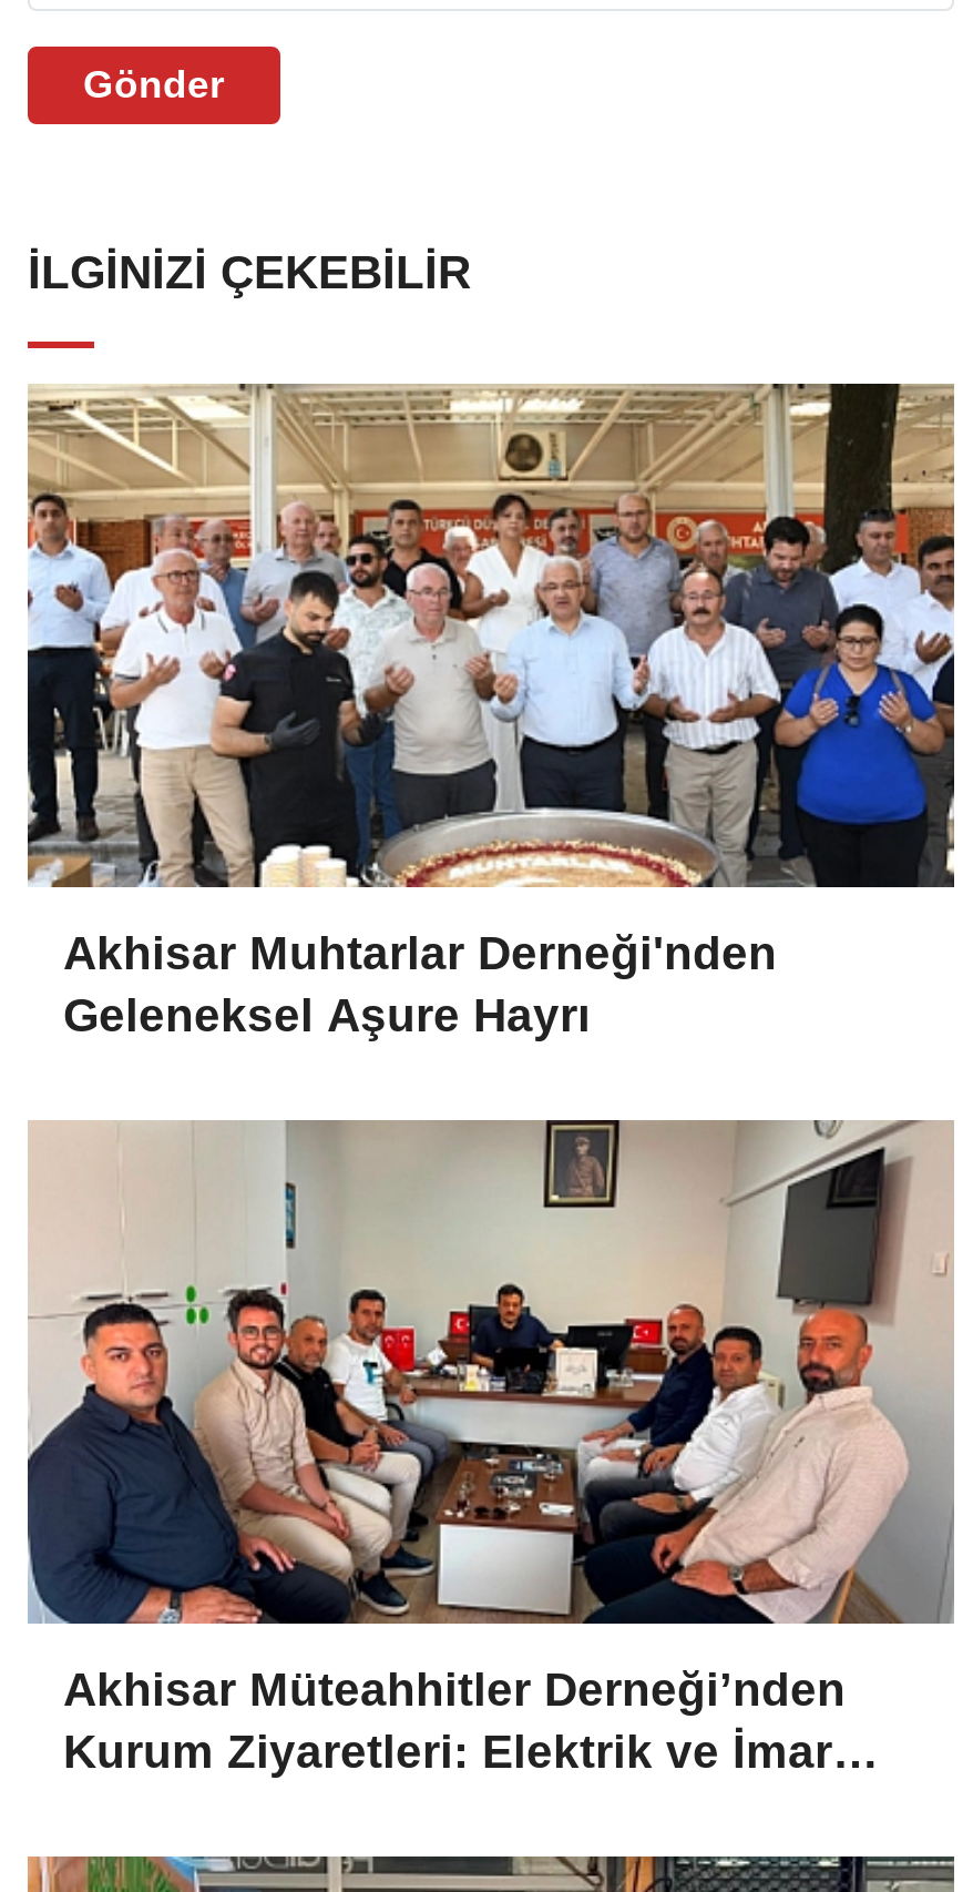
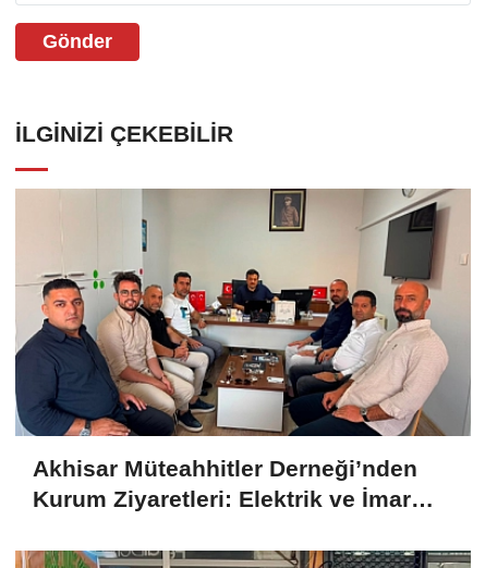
[25,382,956,1040] [image] | Akhisar Muhtarlar Derneği'nden | Geleneksel Aşure Hayrı -> none

